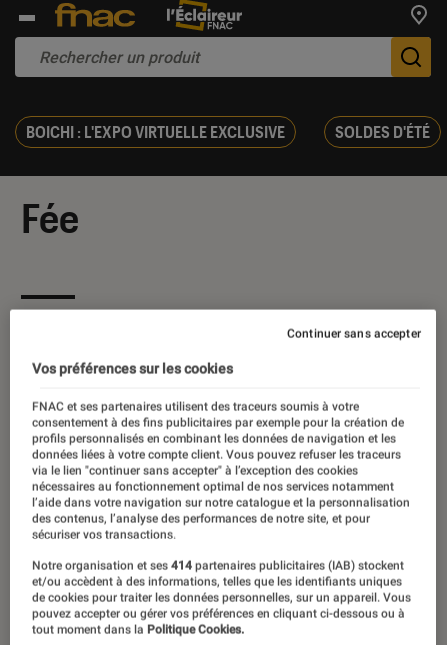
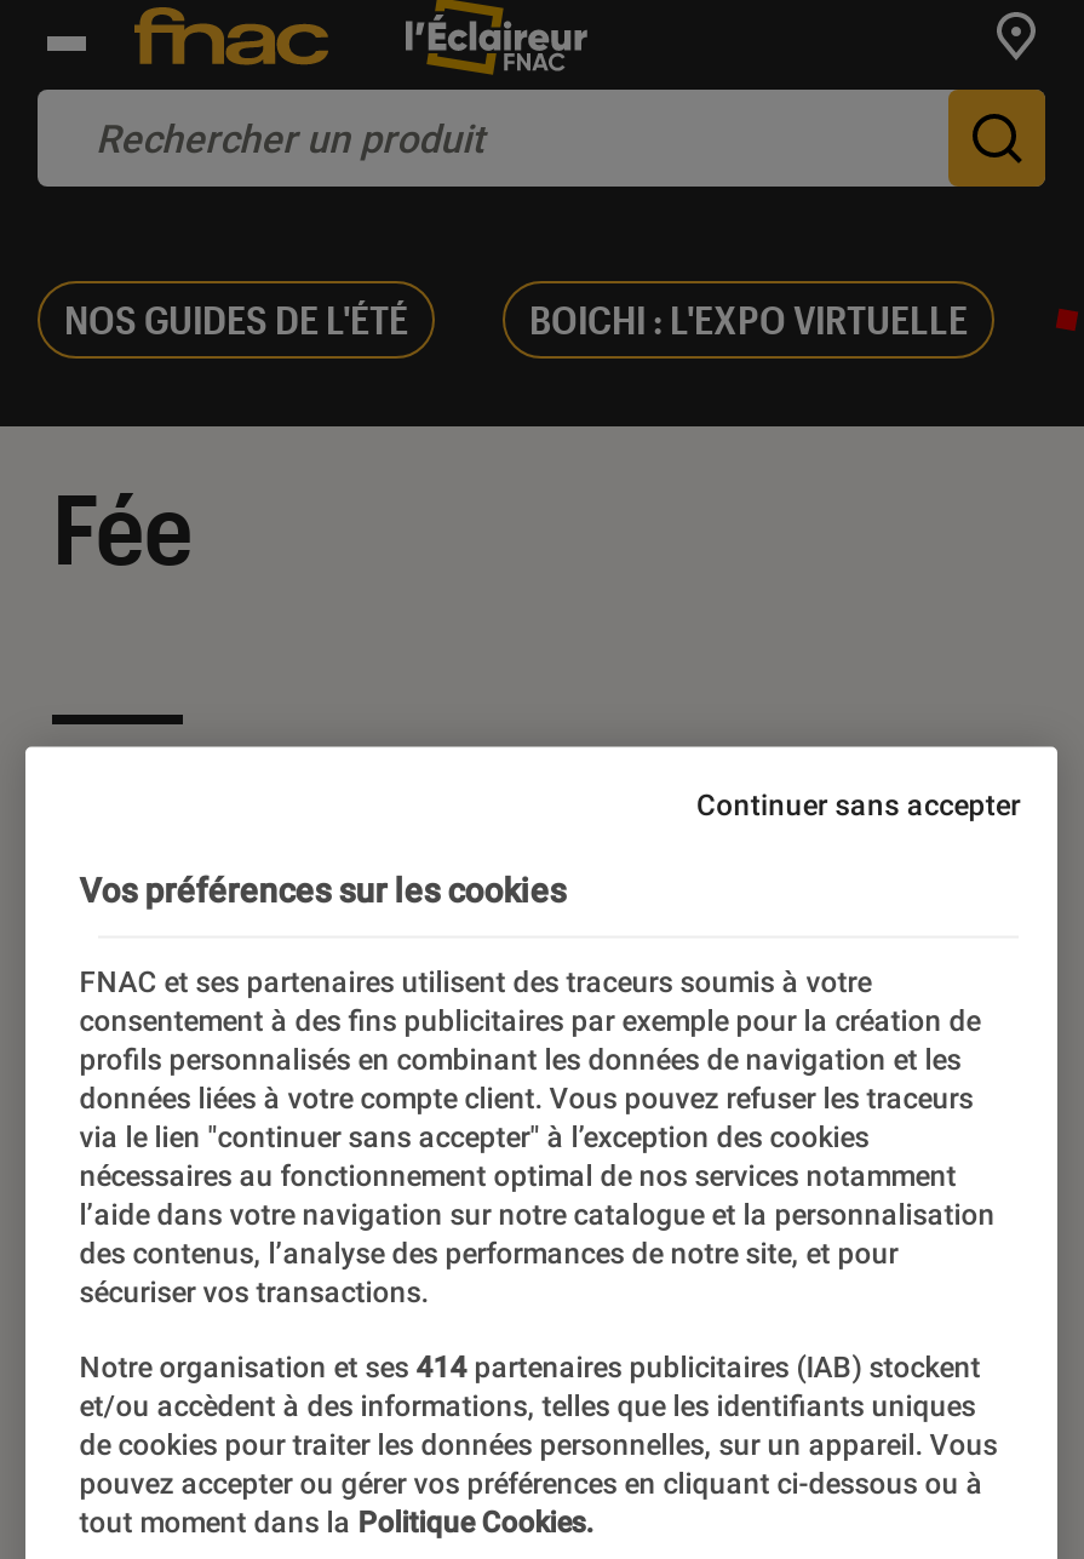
[26,122,430,141] BOICHI : L'EXPO VIRTUELLE EXCLUSIVE | SOLDES D'ÉTÉ -> [64,296,968,342] NOS GUIDES DE L'ÉTÉ | BOICHI : L'EXPO VIRTUELLE

